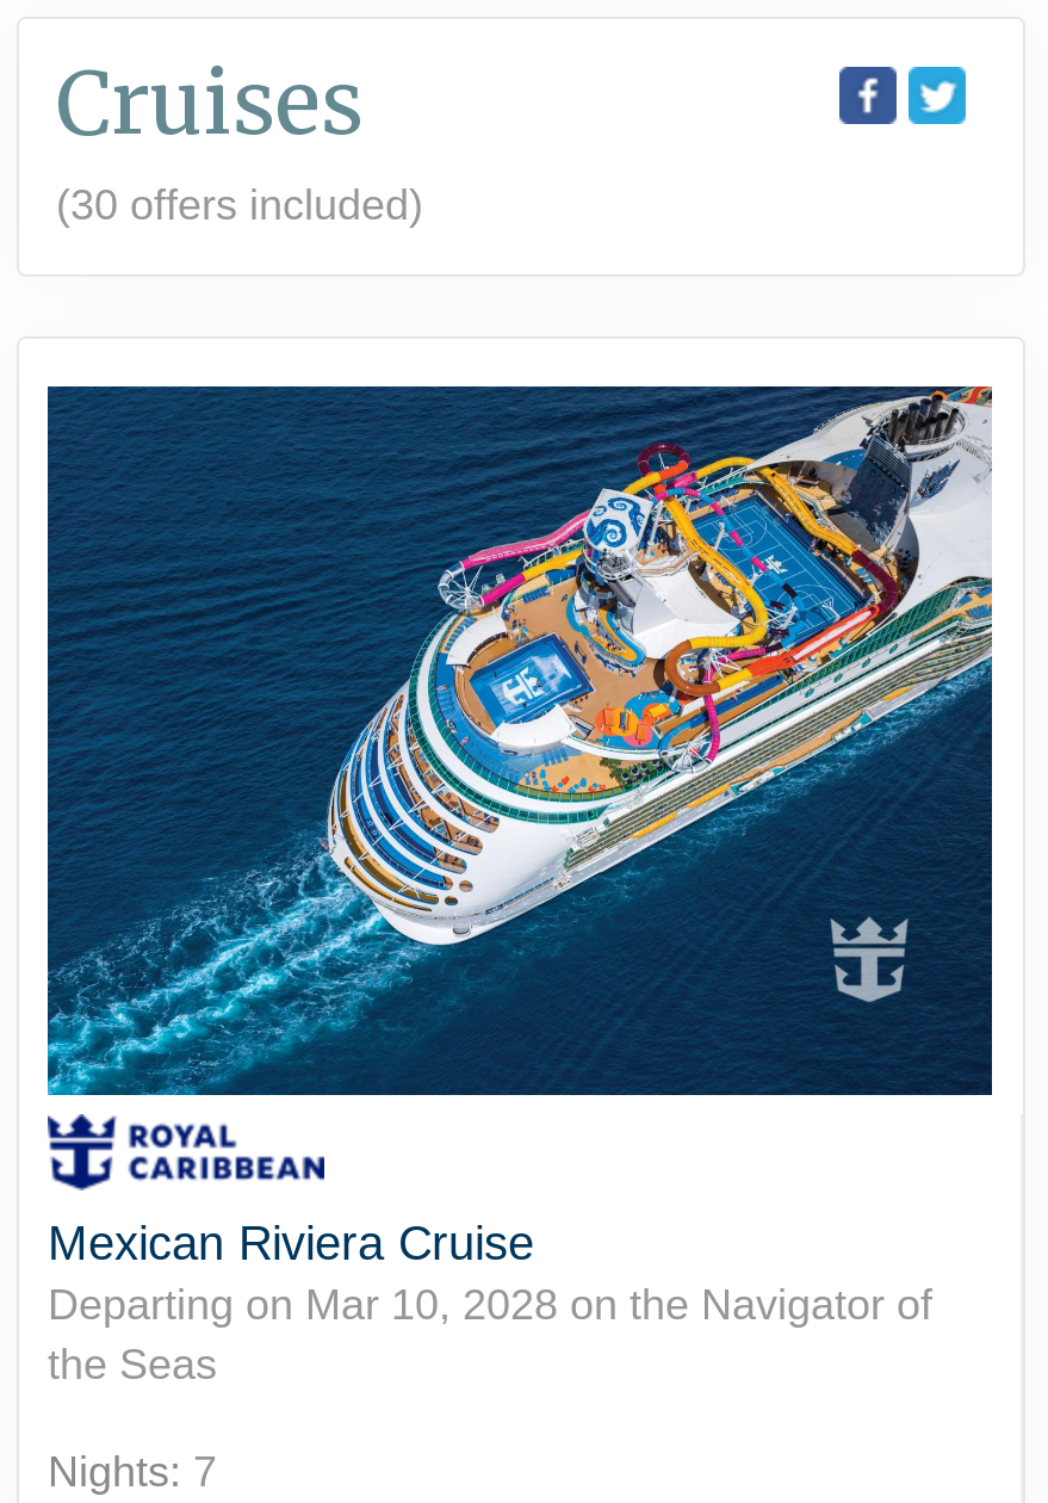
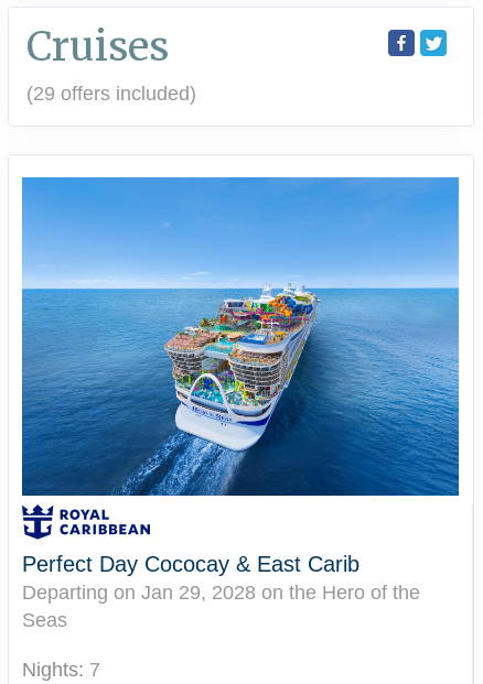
[56,181,423,229] (30 offers included) -> [26,83,196,105] (29 offers included)
[45,384,994,1095] [image] -> [21,176,460,496] [image]
[48,1217,932,1388] Mexican Riviera Cruise | Departing on Mar 10, 2028 on the Navigator of | the Seas -> [22,552,420,631] Perfect Day Cococay & East Carib | Departing on Jan 29, 2028 on the Hero of the | Seas

